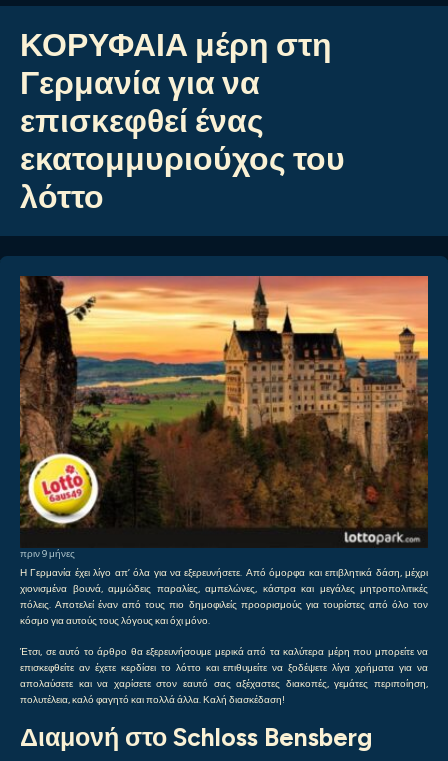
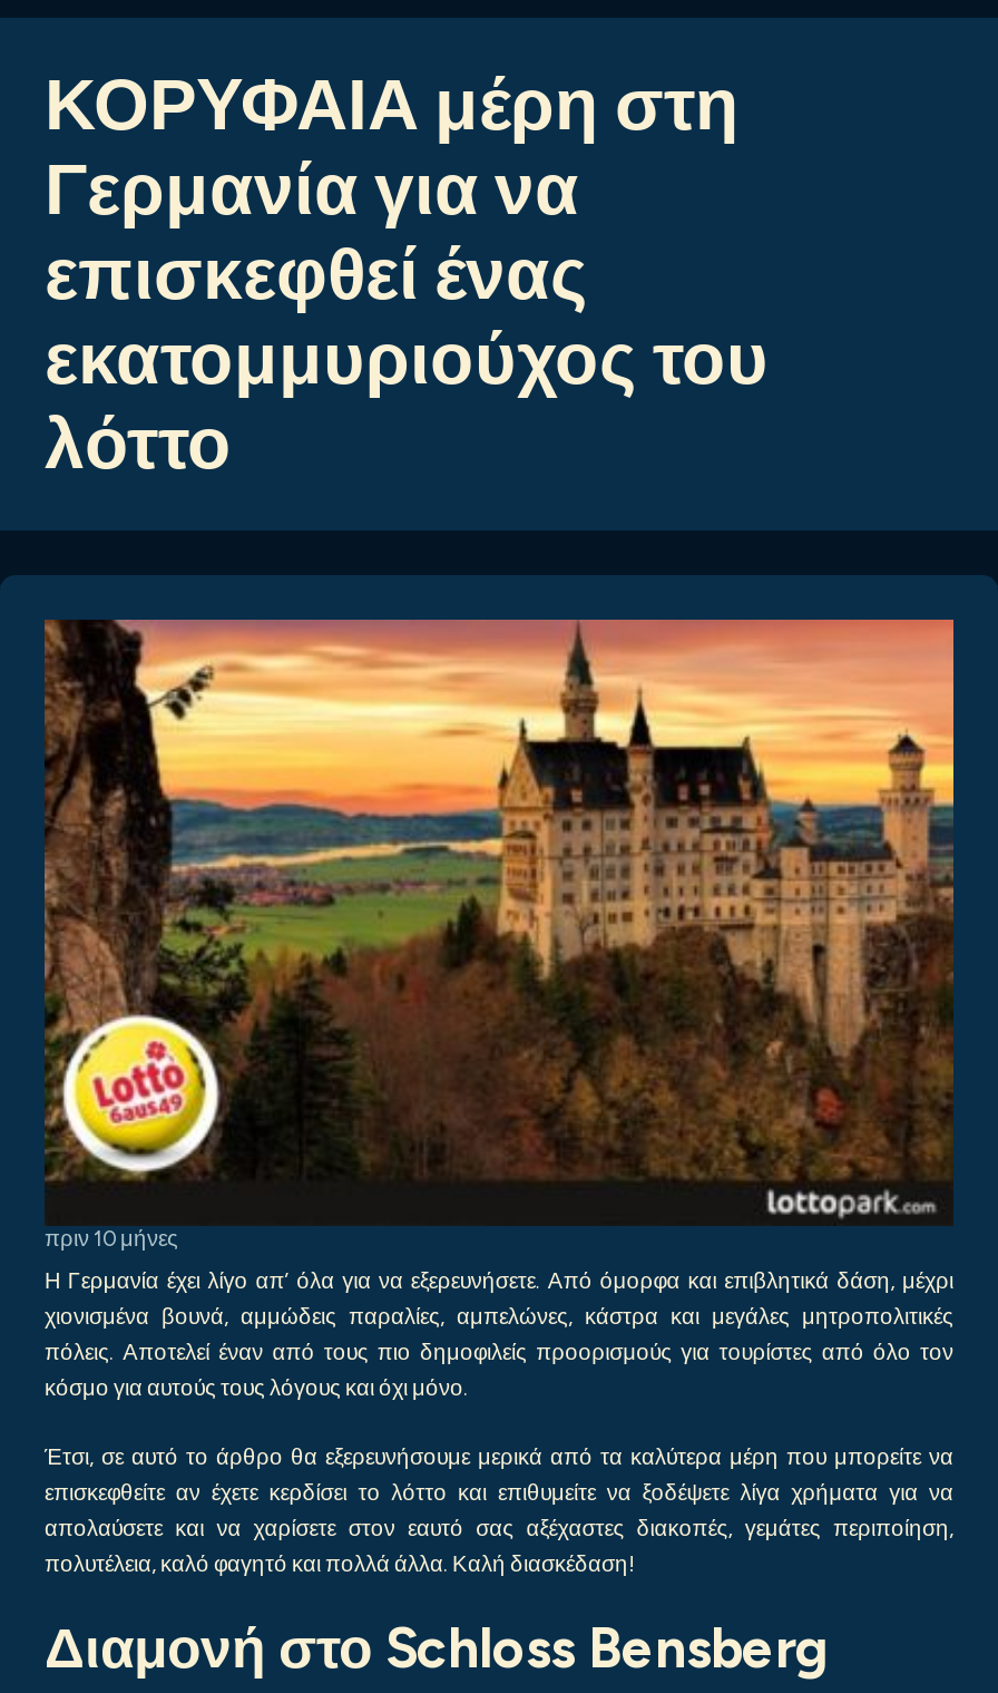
[20,547,75,560] πριν 9 μήνες -> [45,1224,178,1253] πριν 10 μήνες

